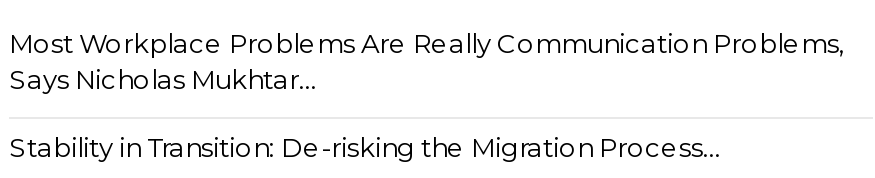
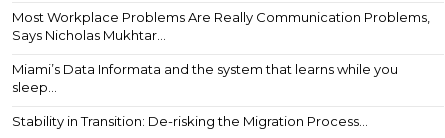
none -> [12,61,398,95] Miami’s Data Informata and the system that learns while you | sleep...

